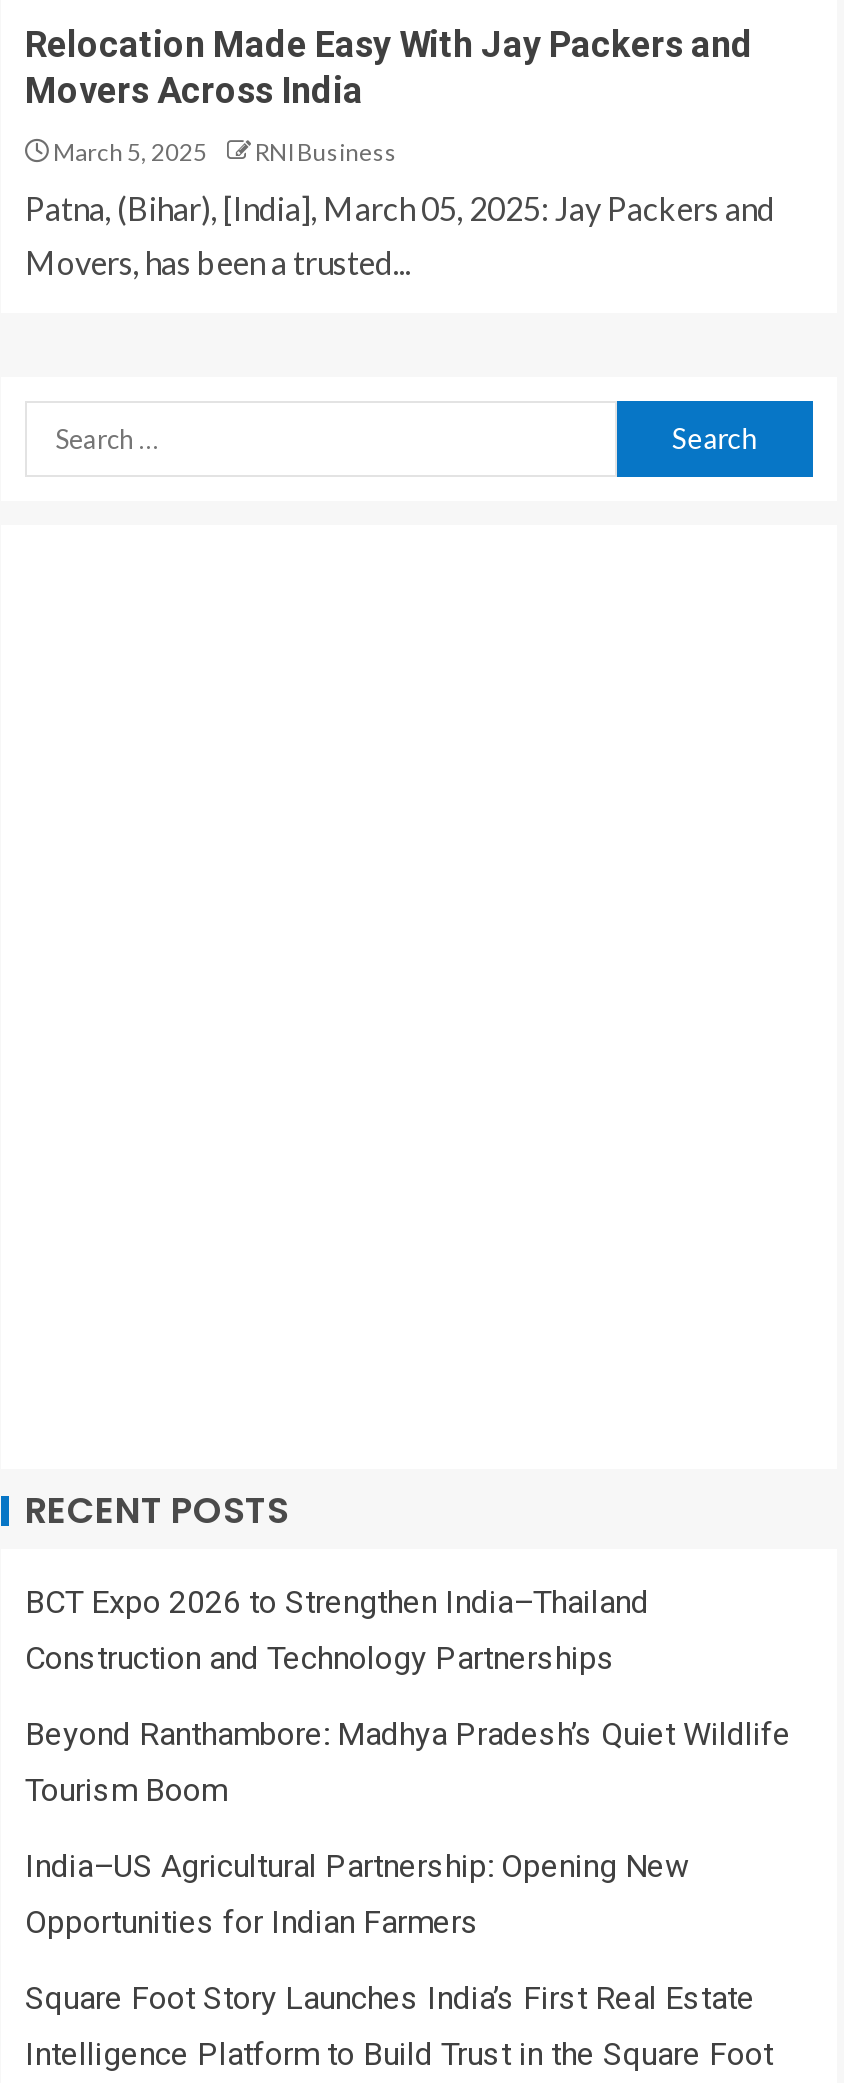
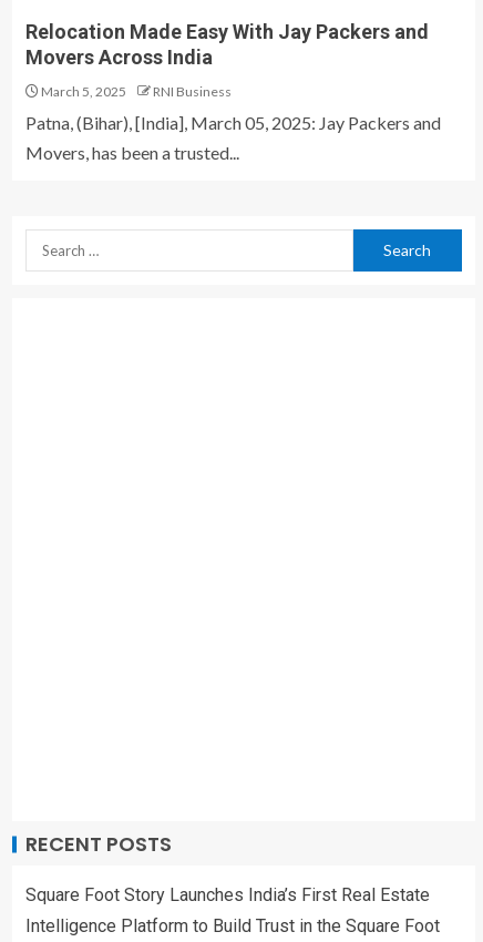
[25,1584,791,1942] BCT Expo 2026 to Strengthen India–Thailand | Construction and Technology Partnerships | Beyond Ranthambore: Madhya Pradesh’s Quiet Wildlife | Tourism Boom | India–US Agricultural Partnership: Opening New | Opportunities for Indian Farmers -> none

